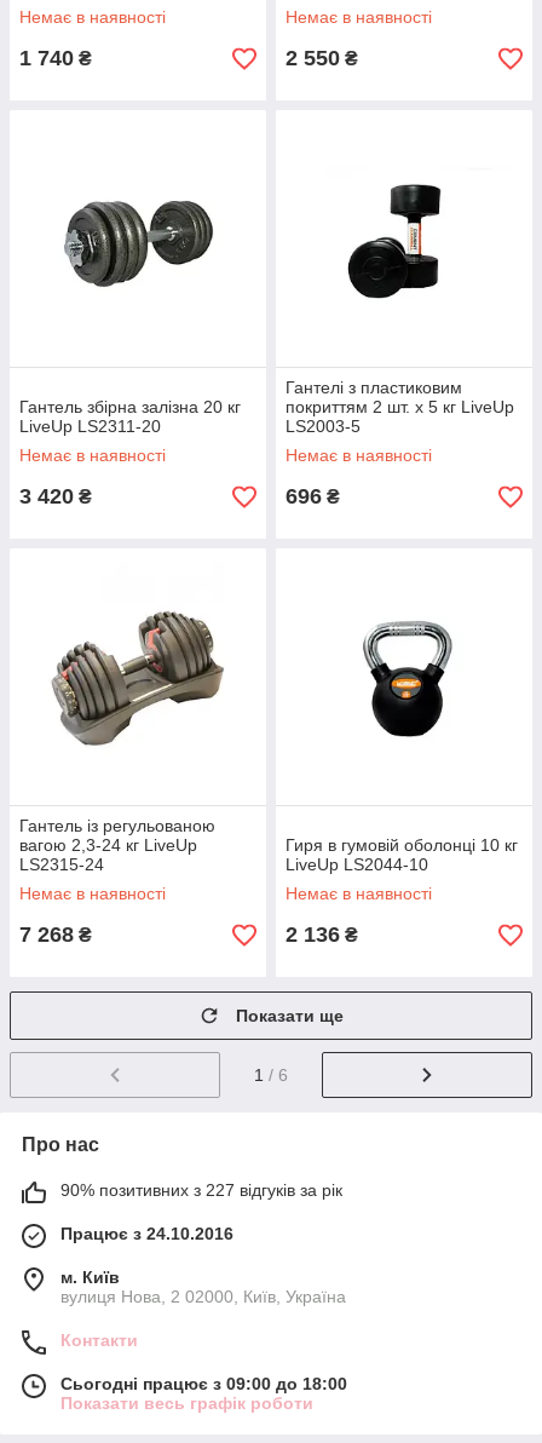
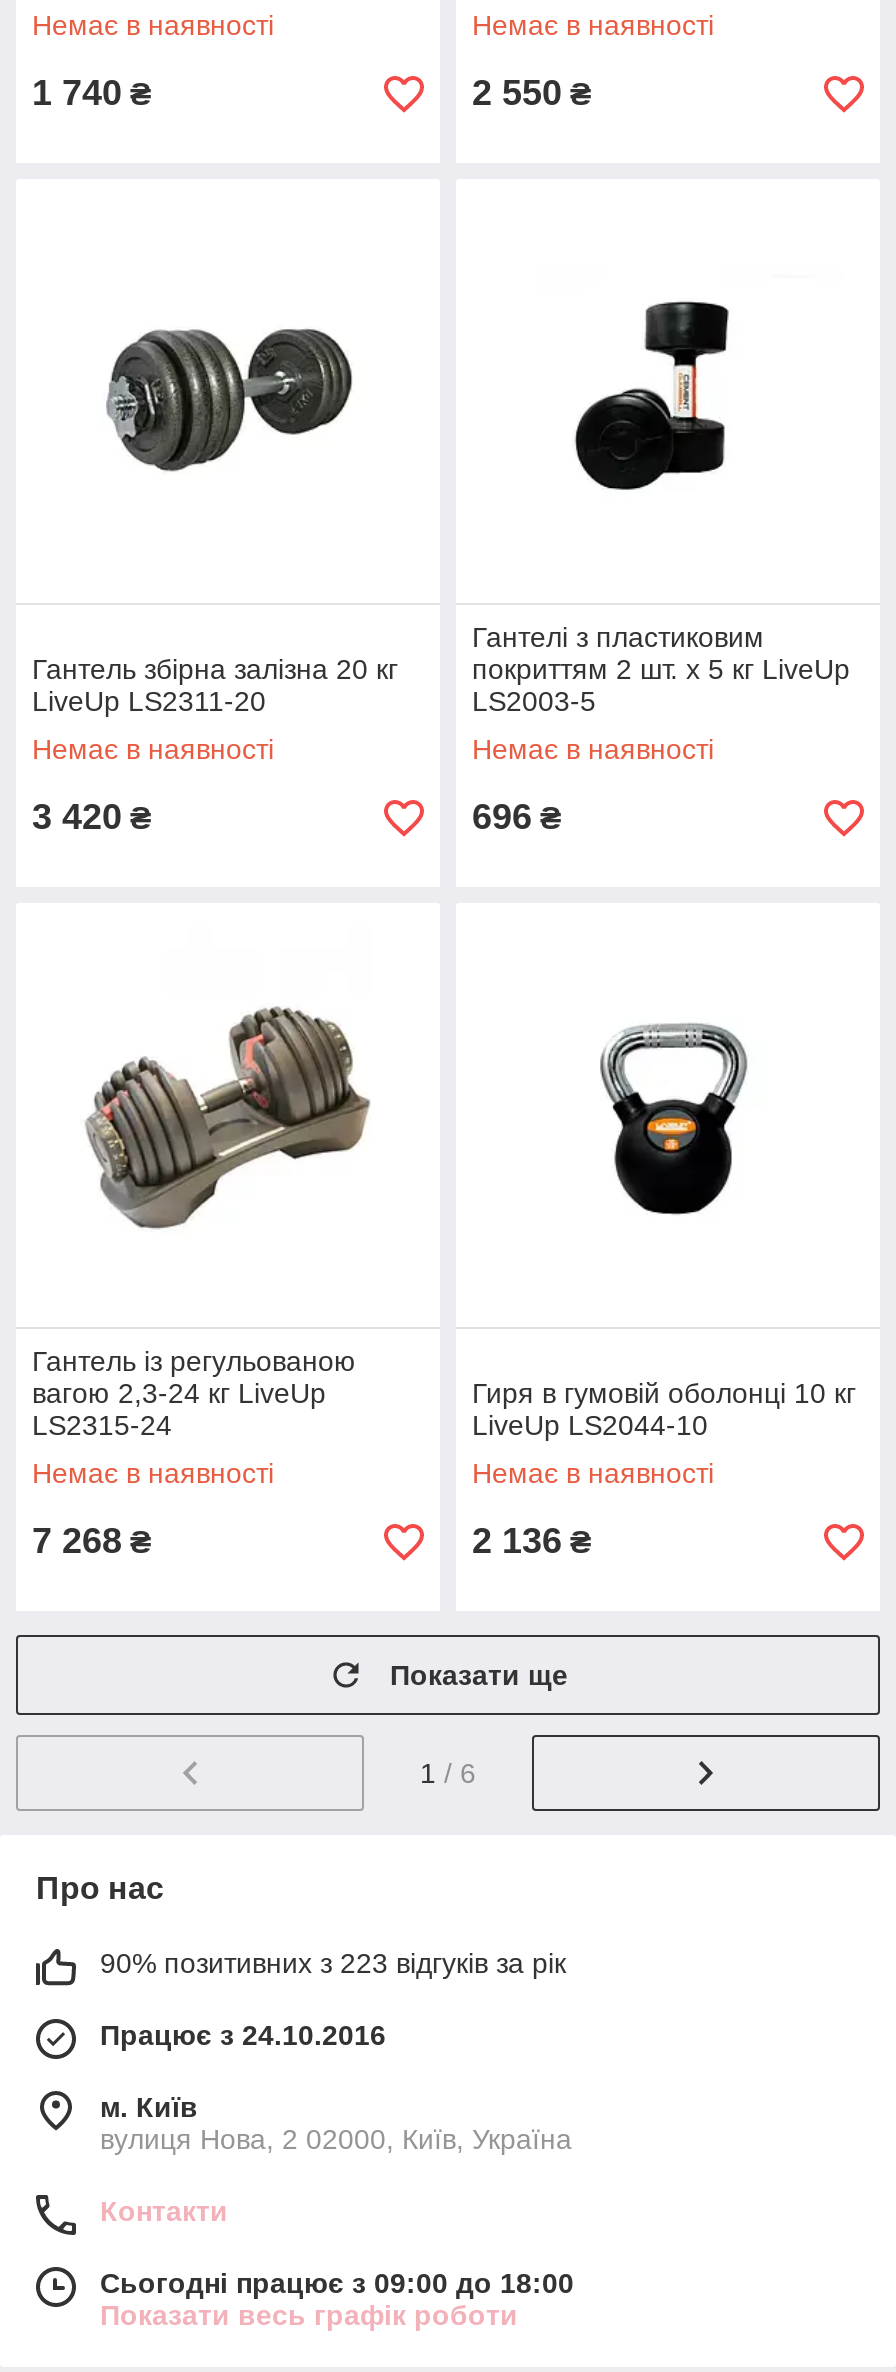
[60,1180,342,1200] 90% позитивних з 227 відгуків за рік -> [100,1947,566,1979] 90% позитивних з 223 відгуків за рік

